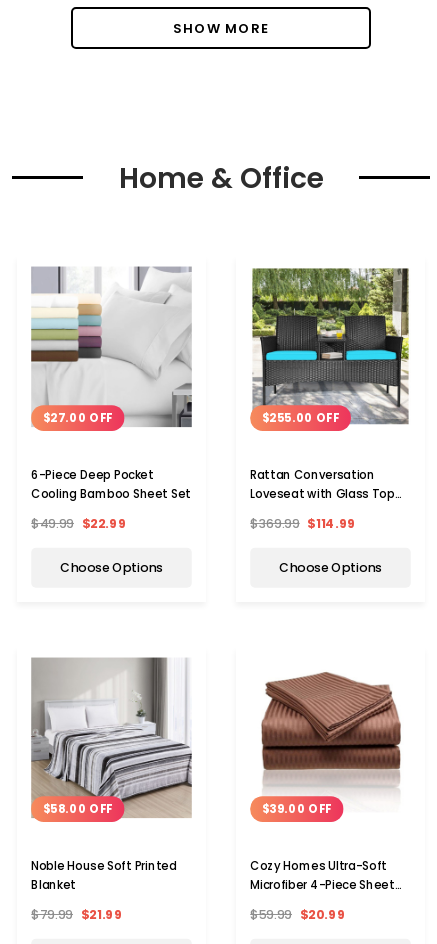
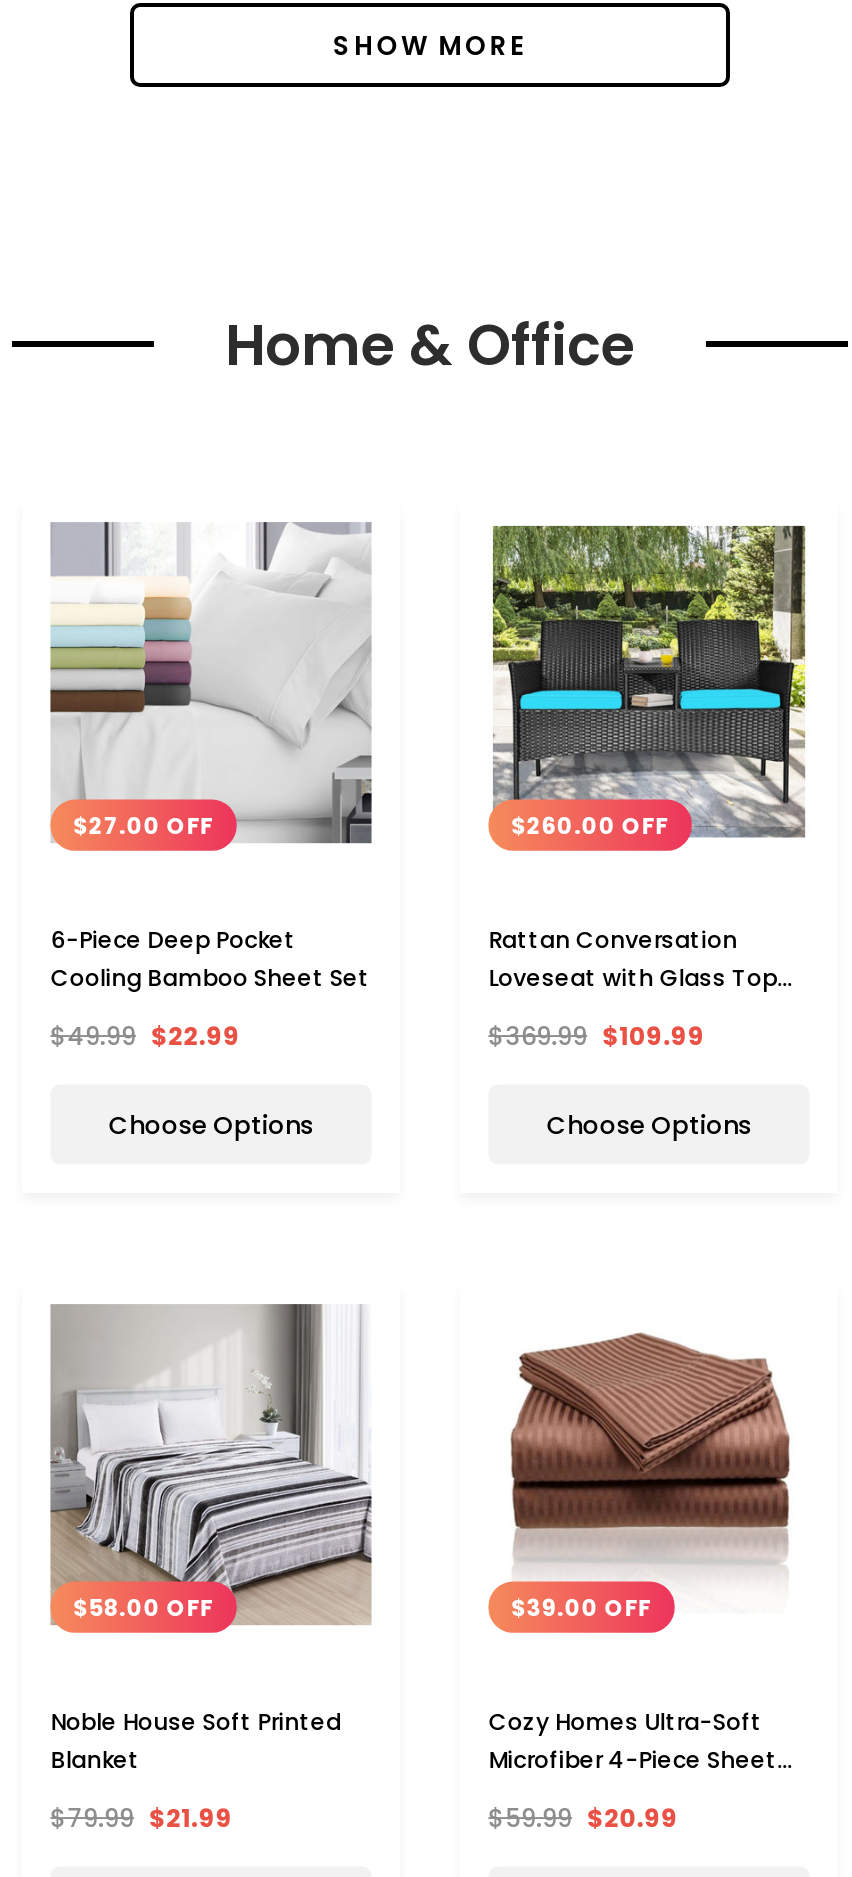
[262,410,339,426] $255.00 OFF -> [511,809,669,841] $260.00 OFF
[250,514,356,532] $369.99 $114.99 -> [488,1018,705,1054] $369.99 $109.99

